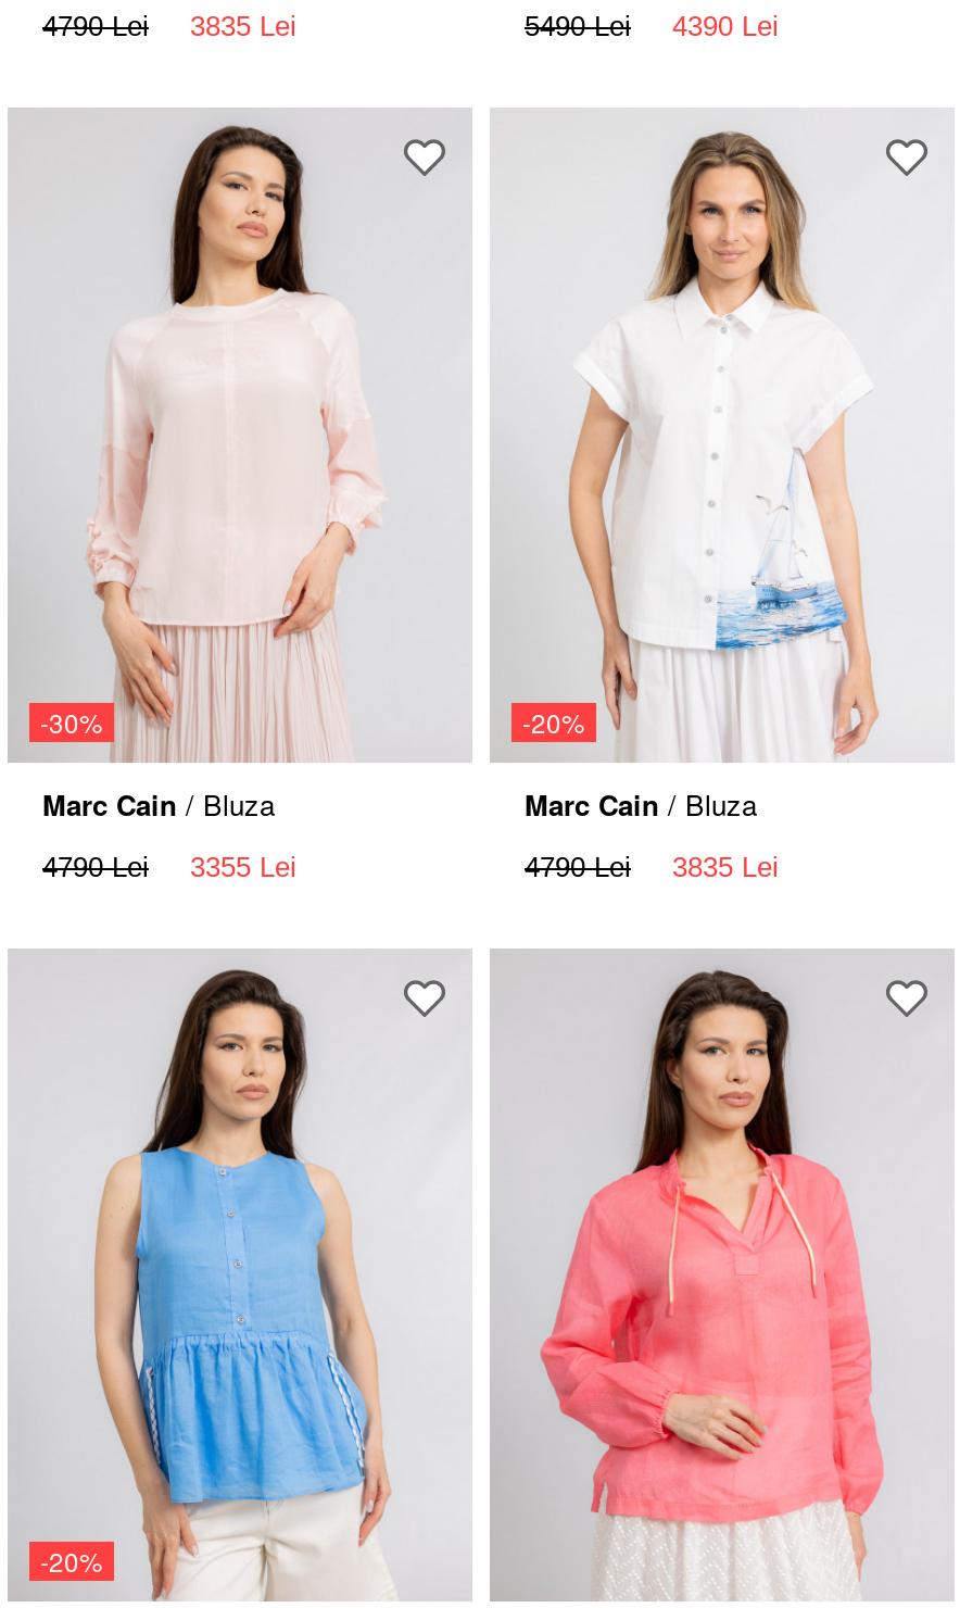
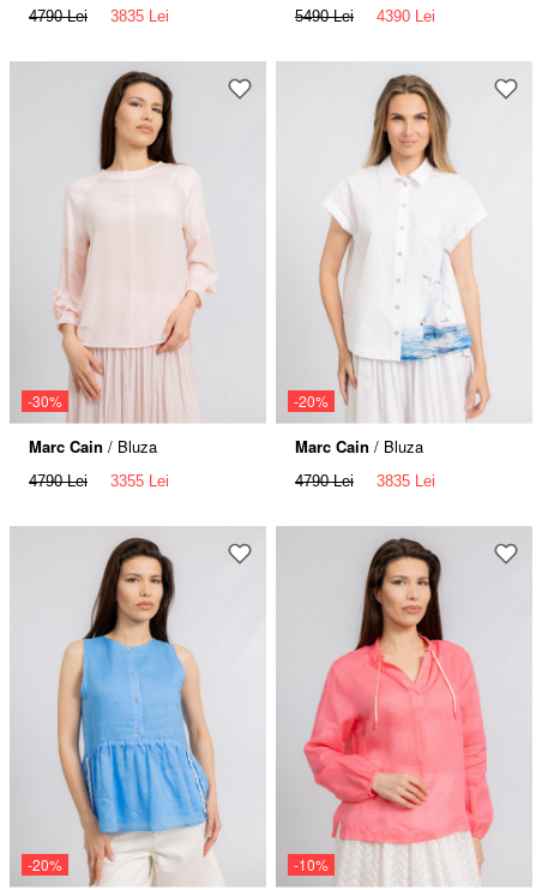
none -> [294,854,329,875] -10%

